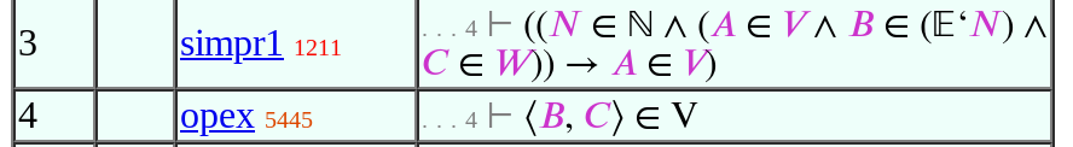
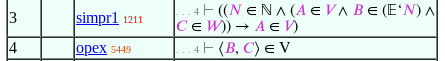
[180,94,313,135] opex 5445 -> [76,39,131,56] opex 5449

